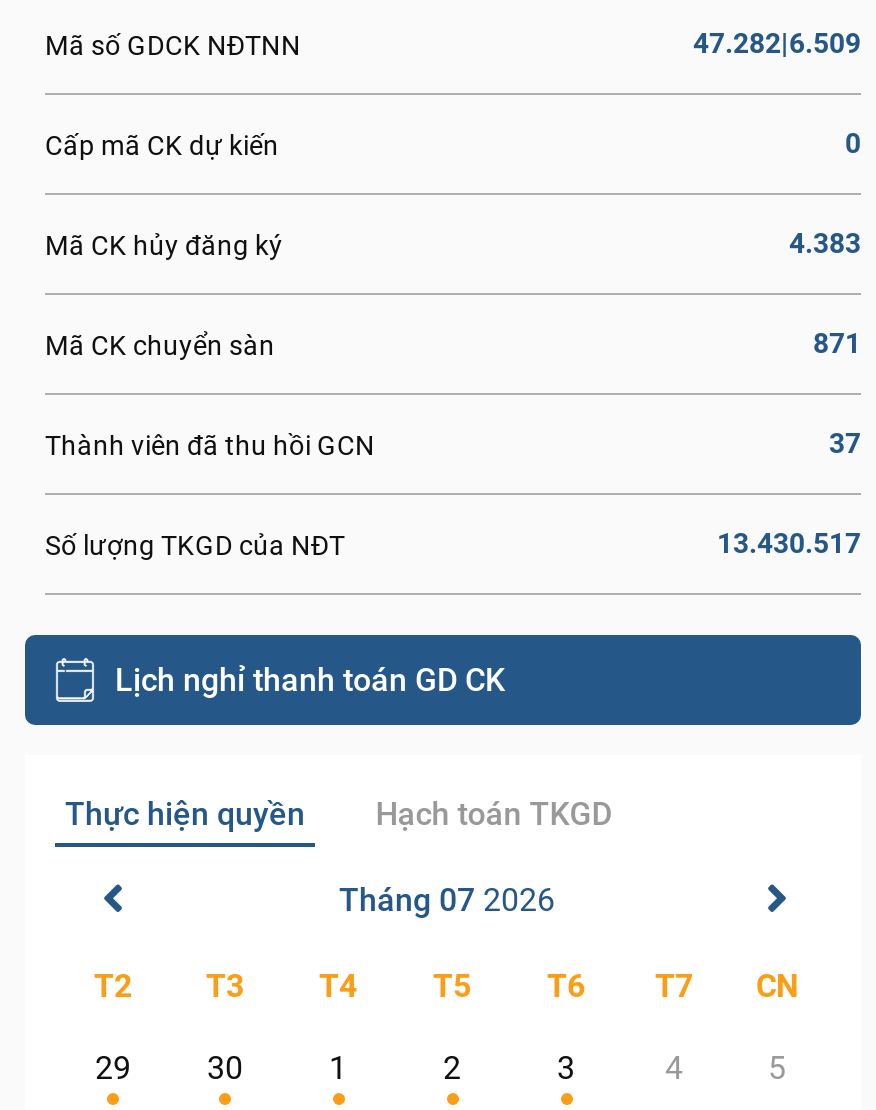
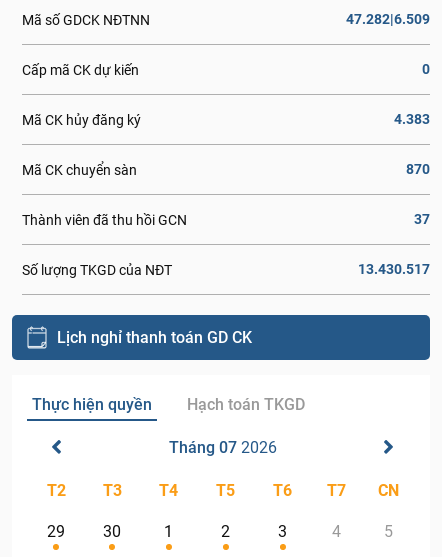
[813,327,861,359] 871 -> [406,161,430,177] 870

